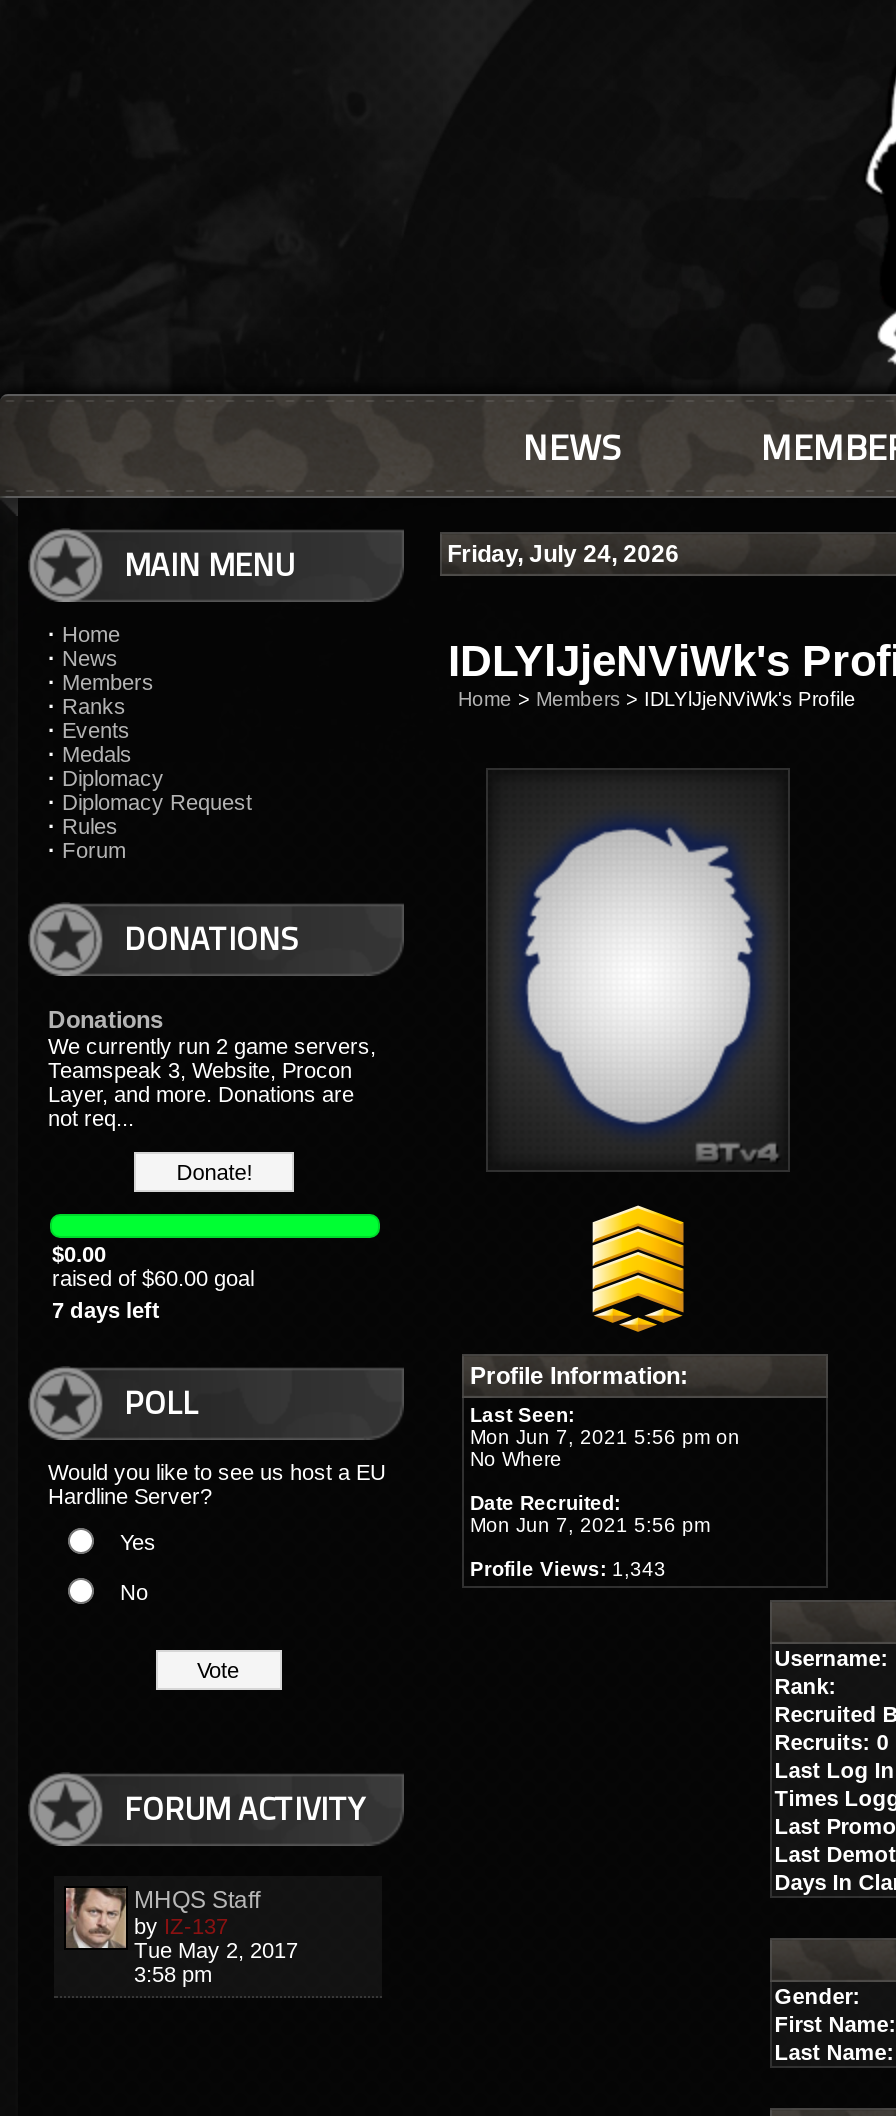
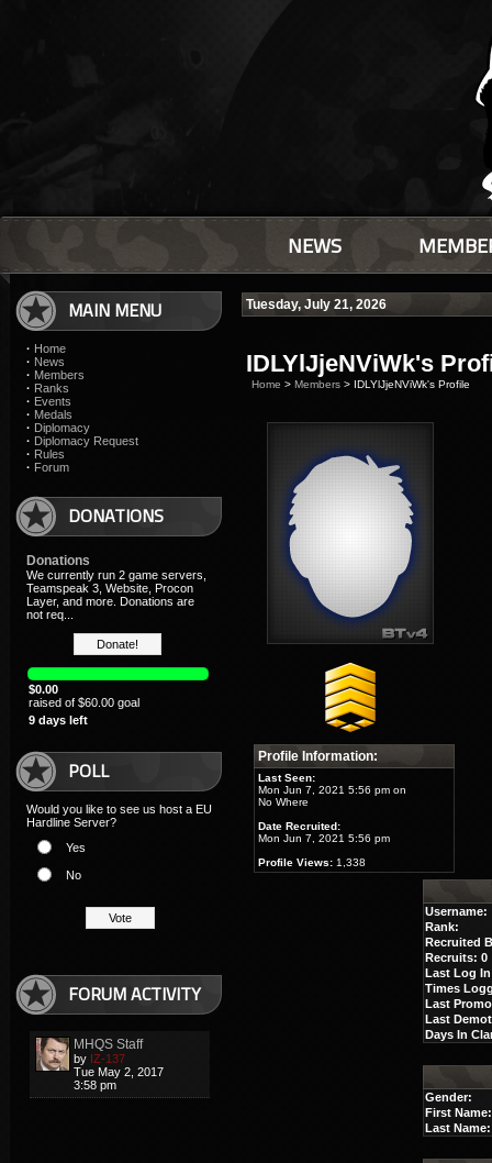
[447,540,679,568] Friday, July 24, 2026 -> [246,297,386,312] Tuesday, July 21, 2026
[52,1298,160,1322] 7 days left -> [29,713,88,727] 9 days left
[470,1558,666,1580] Profile Views: 1,343 -> [258,856,366,868] Profile Views: 1,338

